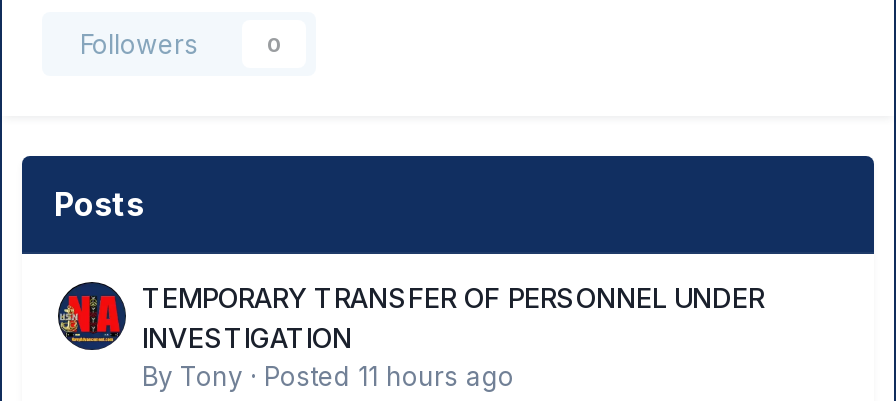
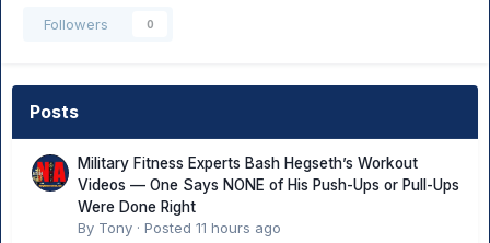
[142,281,764,353] TEMPORARY TRANSFER OF PERSONNEL UNDER | INVESTIGATION -> [78,154,459,215] Military Fitness Experts Bash Hegseth’s Workout | Videos — One Says NONE of His Push-Ups or Pull-Ups | Were Done Right

